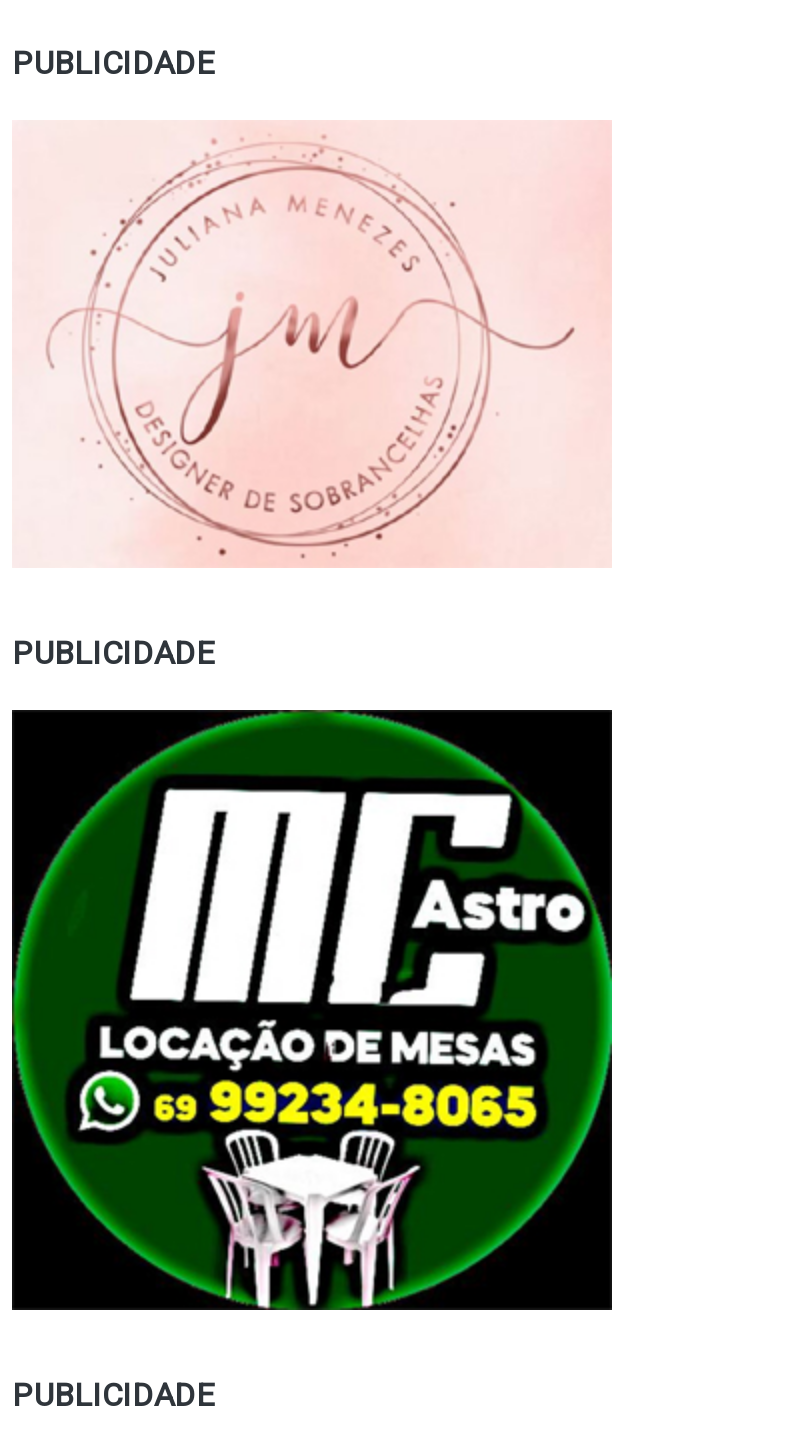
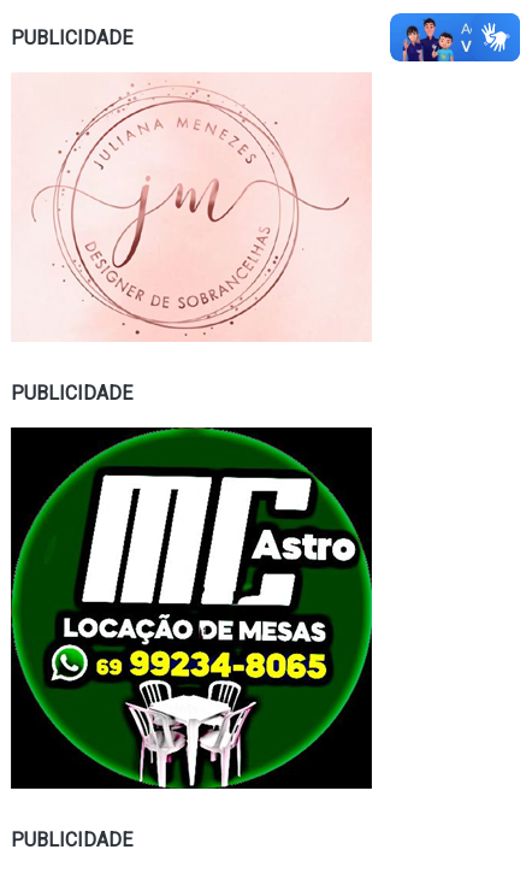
none -> [389,12,521,63] [image]

